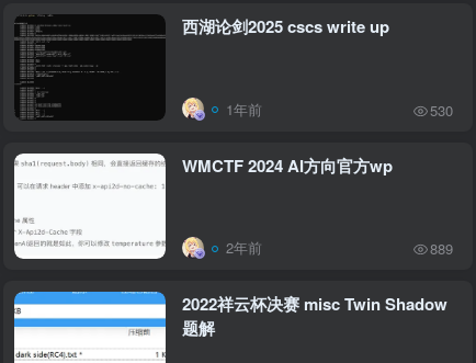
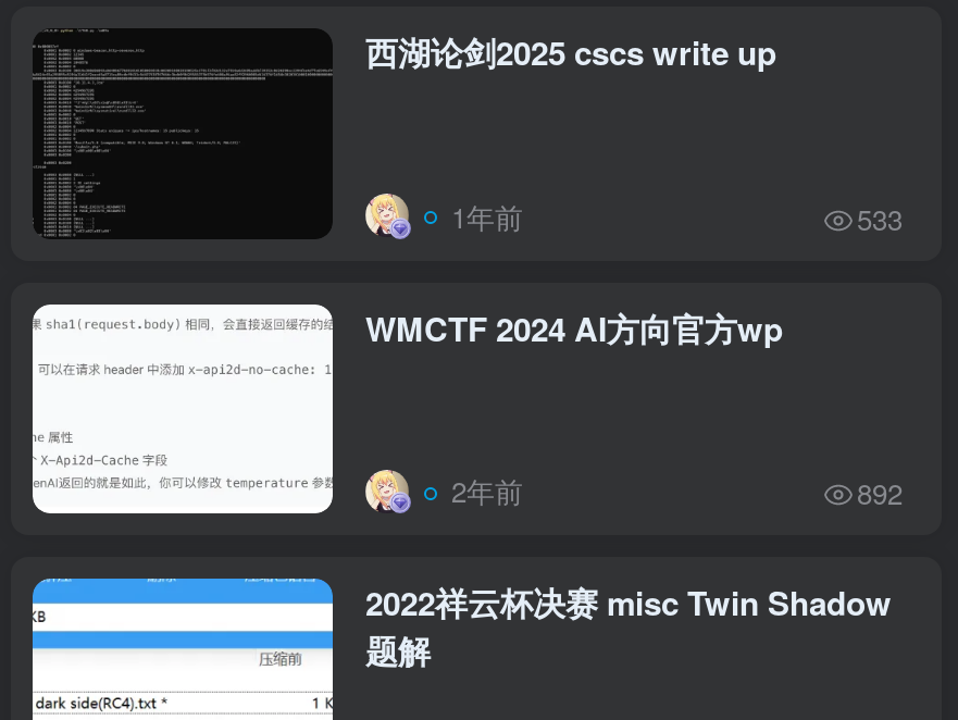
[430,99,453,120] 530 -> [857,197,903,239] 533
[430,238,453,259] 889 -> [857,473,903,514] 892

